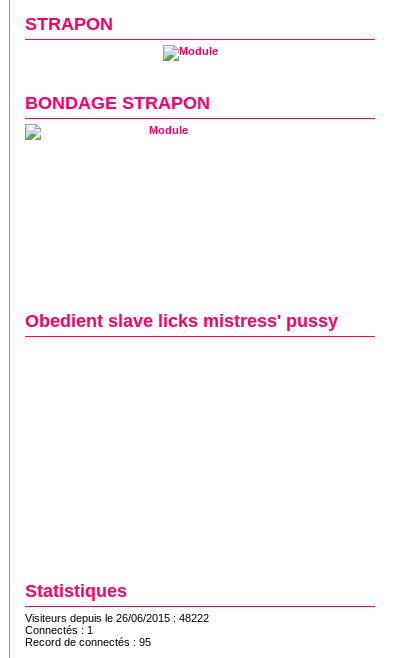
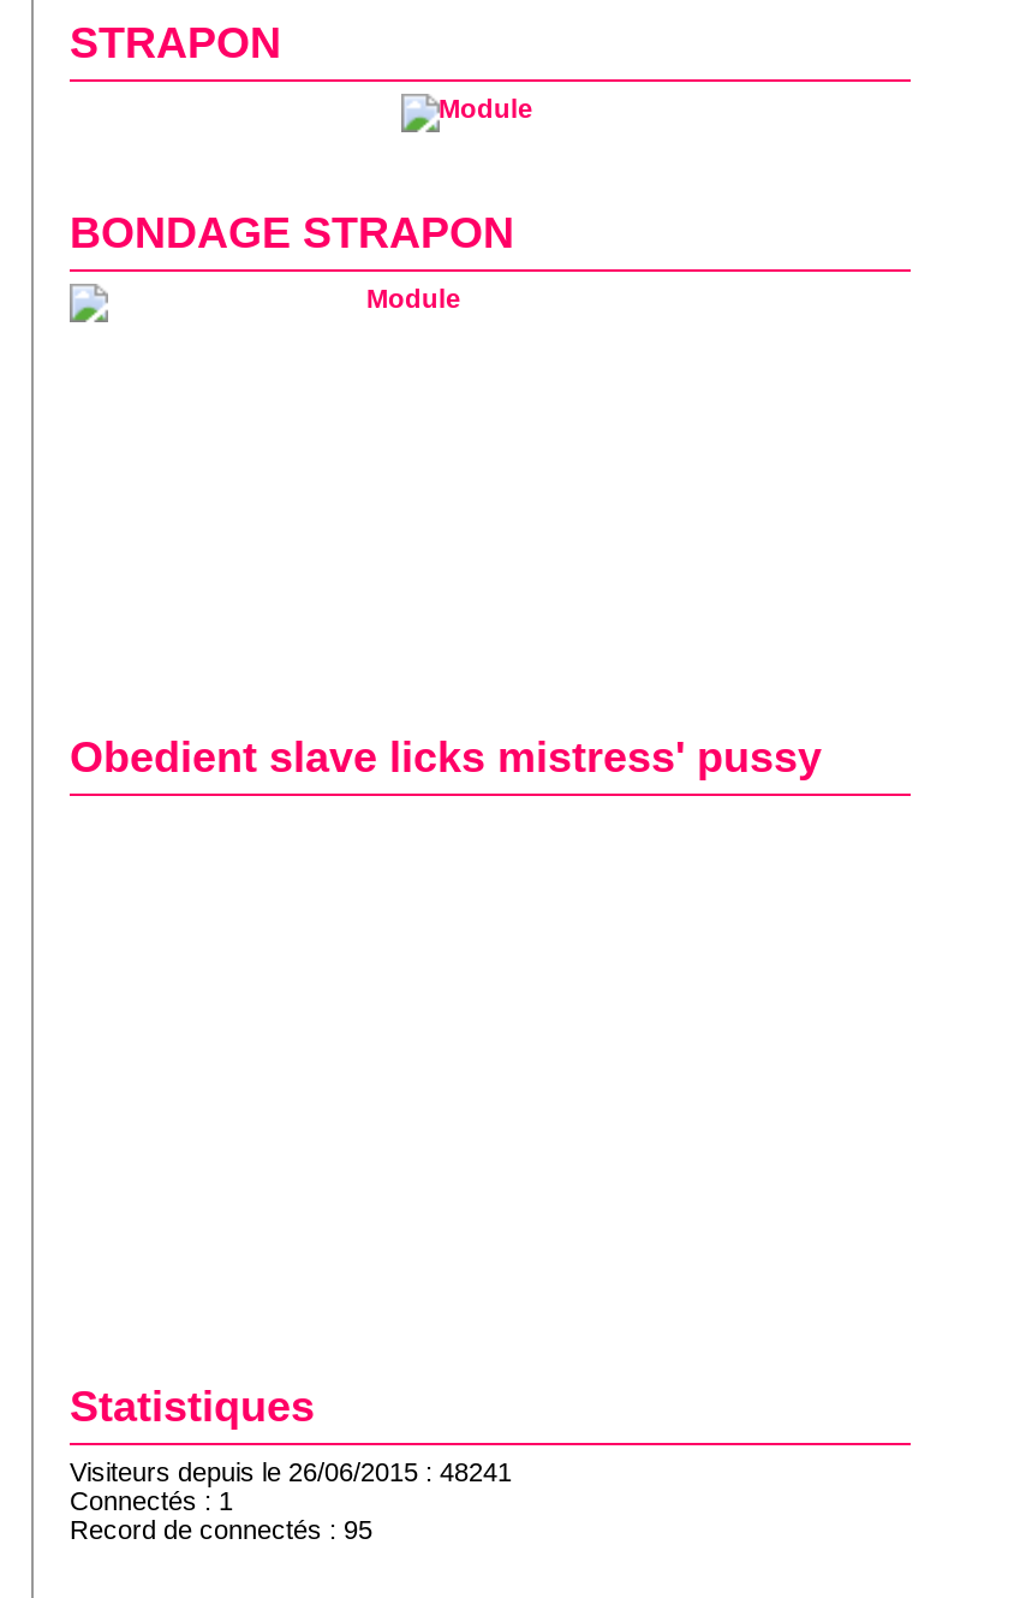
[25,612,209,624] Visiteurs depuis le 26/06/2015 : 48222 -> [70,1457,512,1486] Visiteurs depuis le 26/06/2015 : 48241

